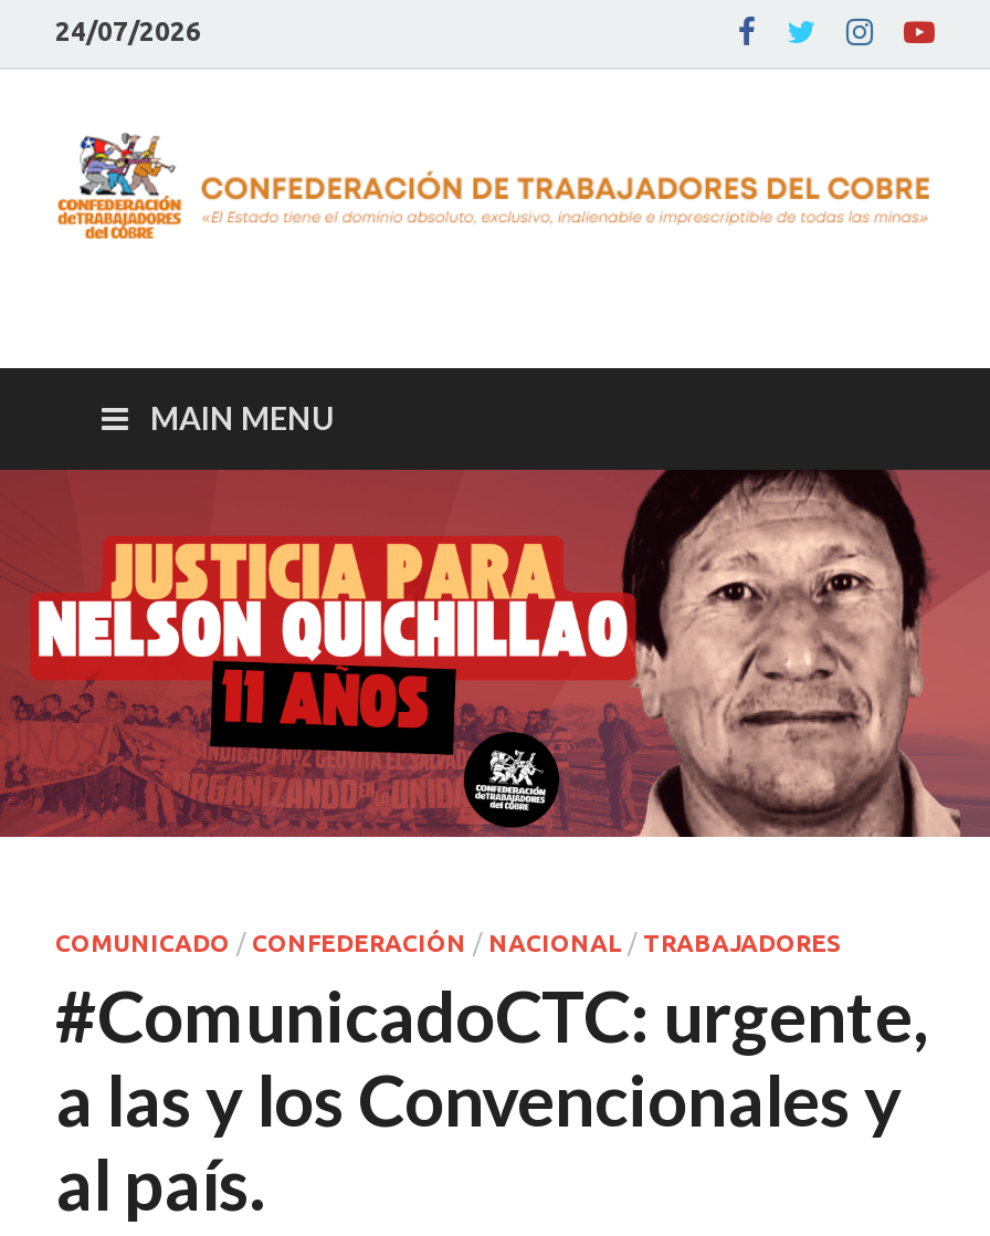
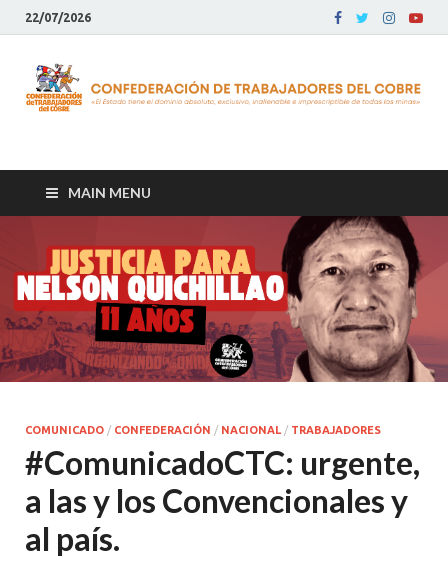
[55,15,201,44] 24/07/2026 -> [25,10,91,23] 22/07/2026

